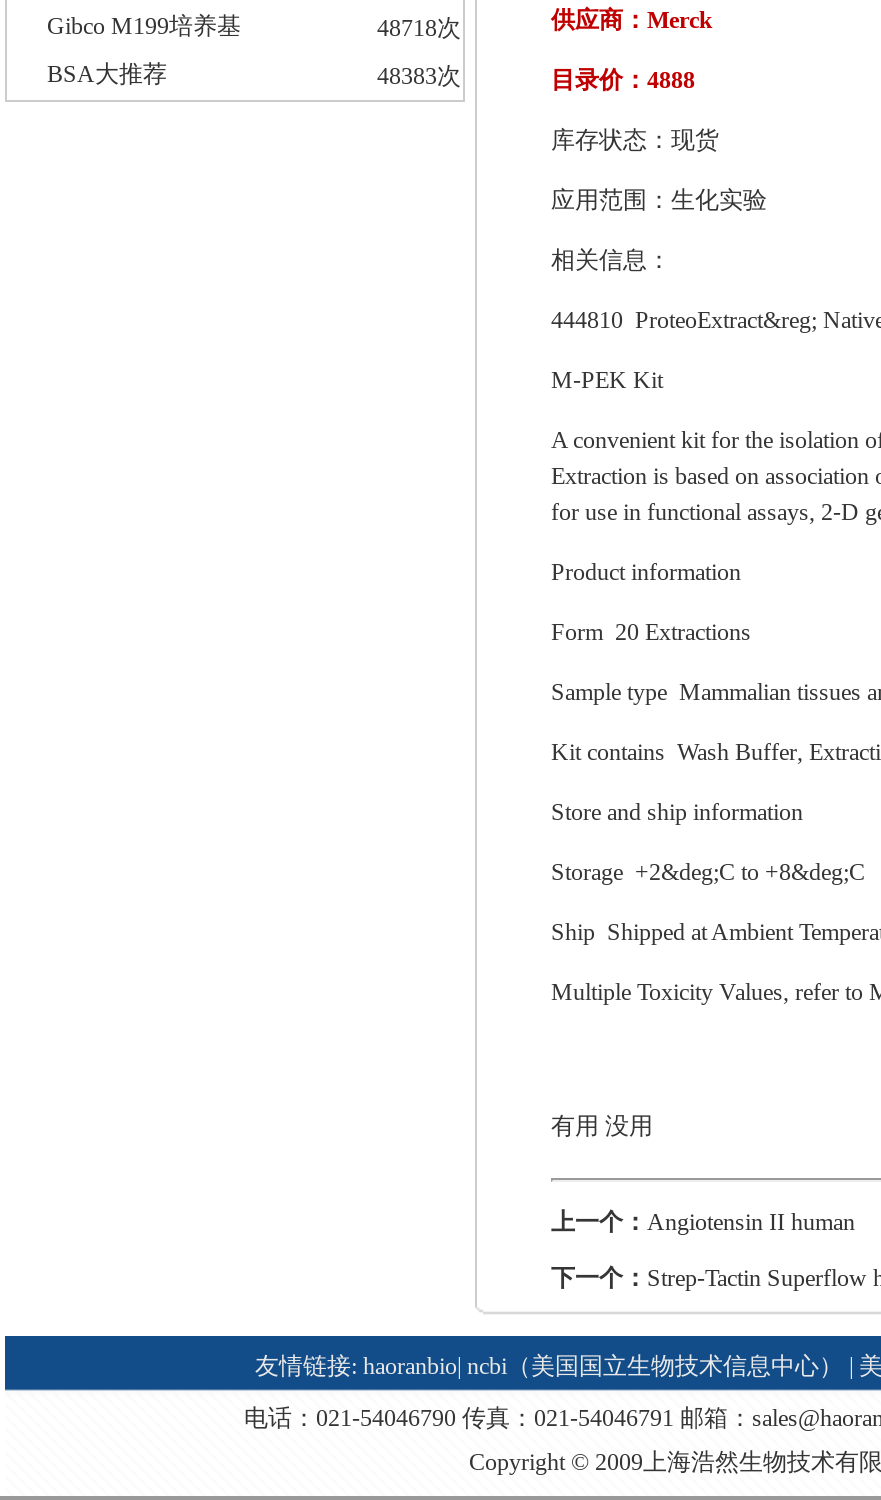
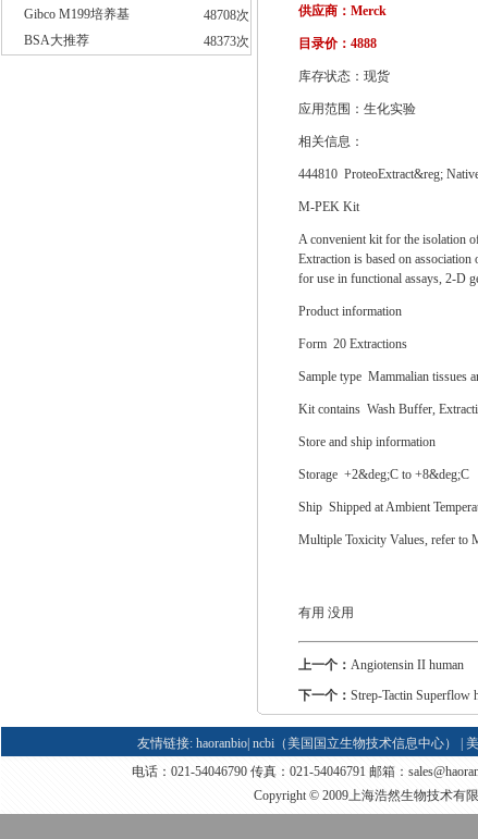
[377,14,461,42] 48718次 -> [204,8,249,23] 48708次
[377,62,461,90] 48383次 -> [204,34,249,49] 48373次

